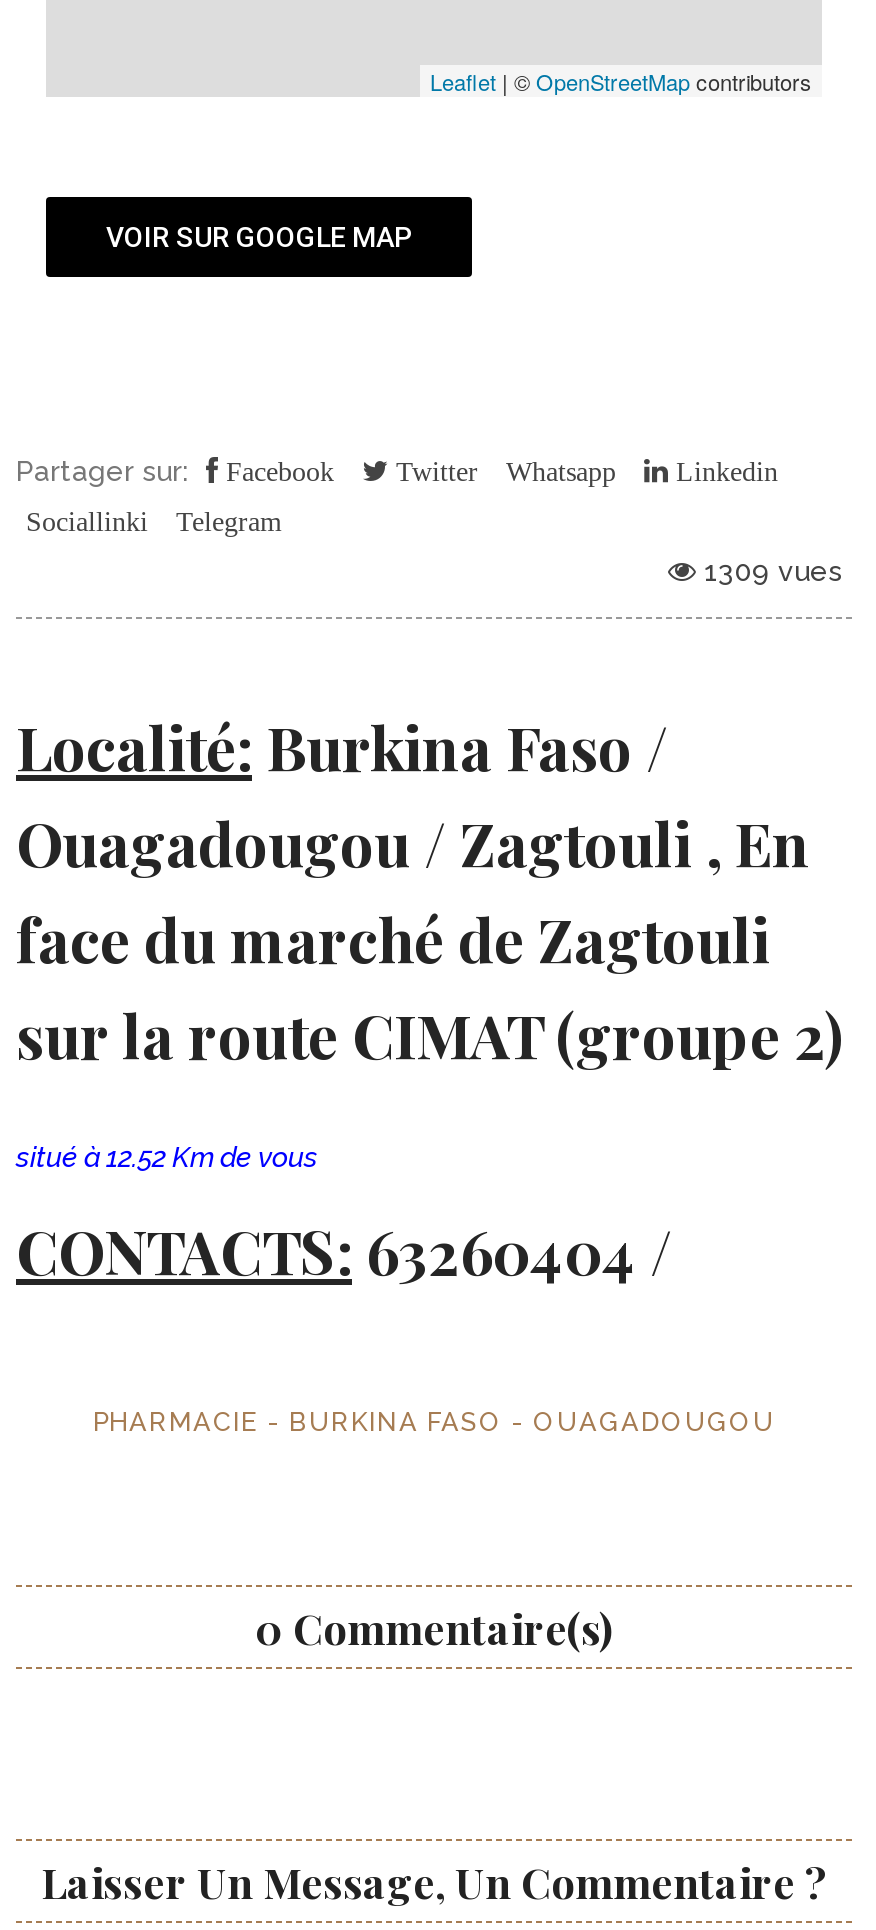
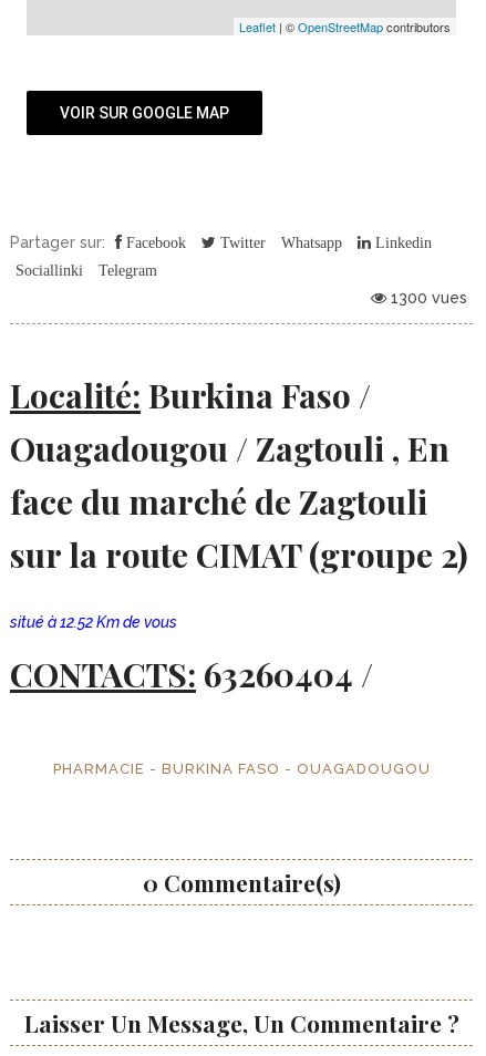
[696,556,842,588] 1309 vues -> [386,289,467,307] 1300 vues

